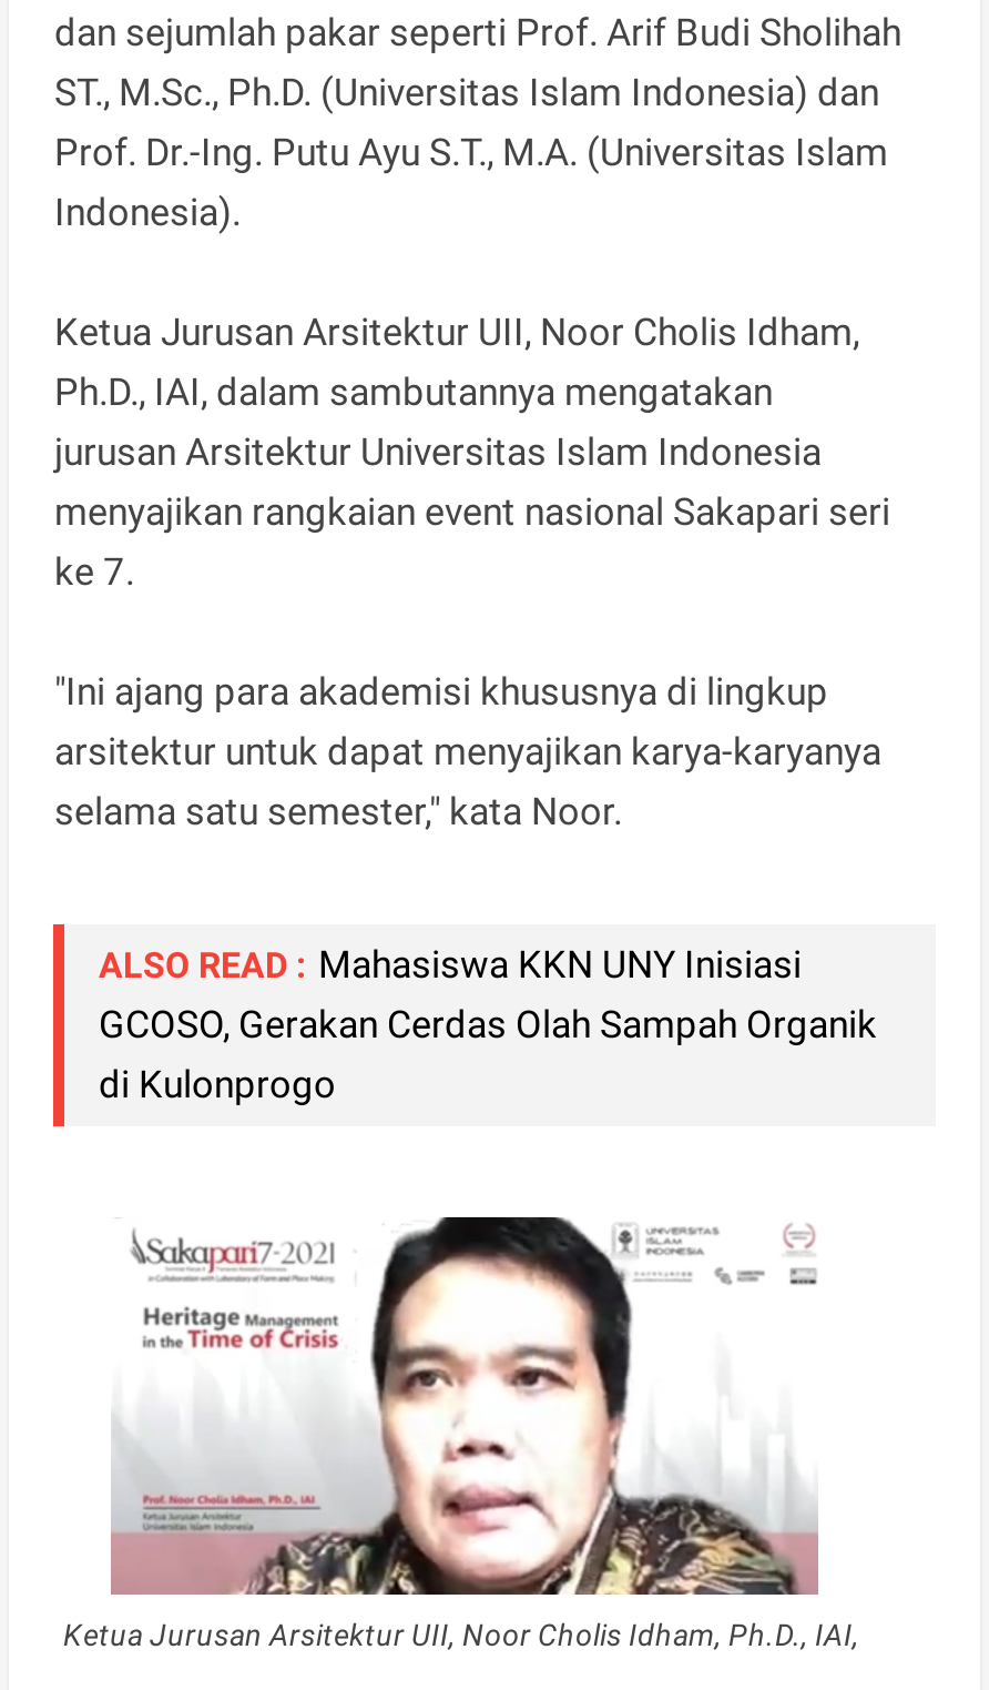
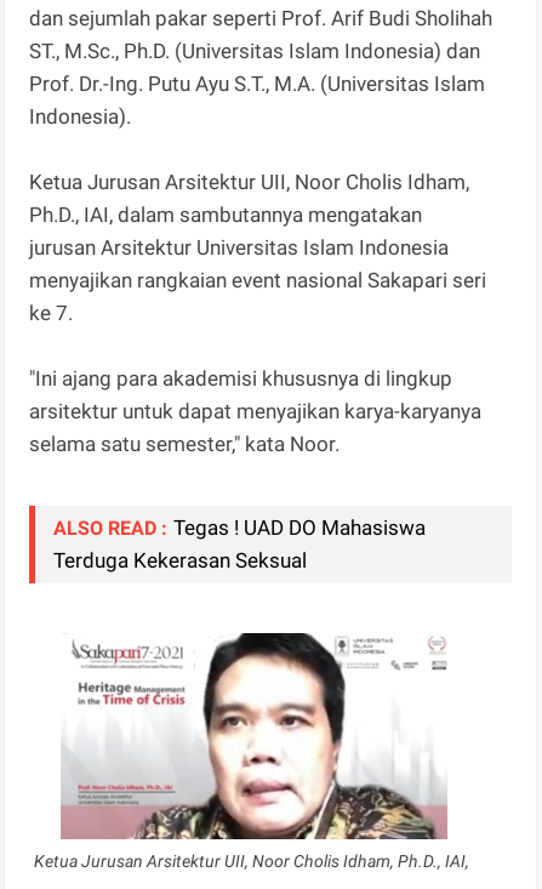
[99,942,877,1106] ALSO READ : Mahasiswa KKN UNY Inisiasi | GCOSO, Gerakan Cerdas Olah Sampah Organik | di Kulonprogo -> [54,515,426,572] ALSO READ : Tegas ! UAD DO Mahasiswa | Terduga Kekerasan Seksual

